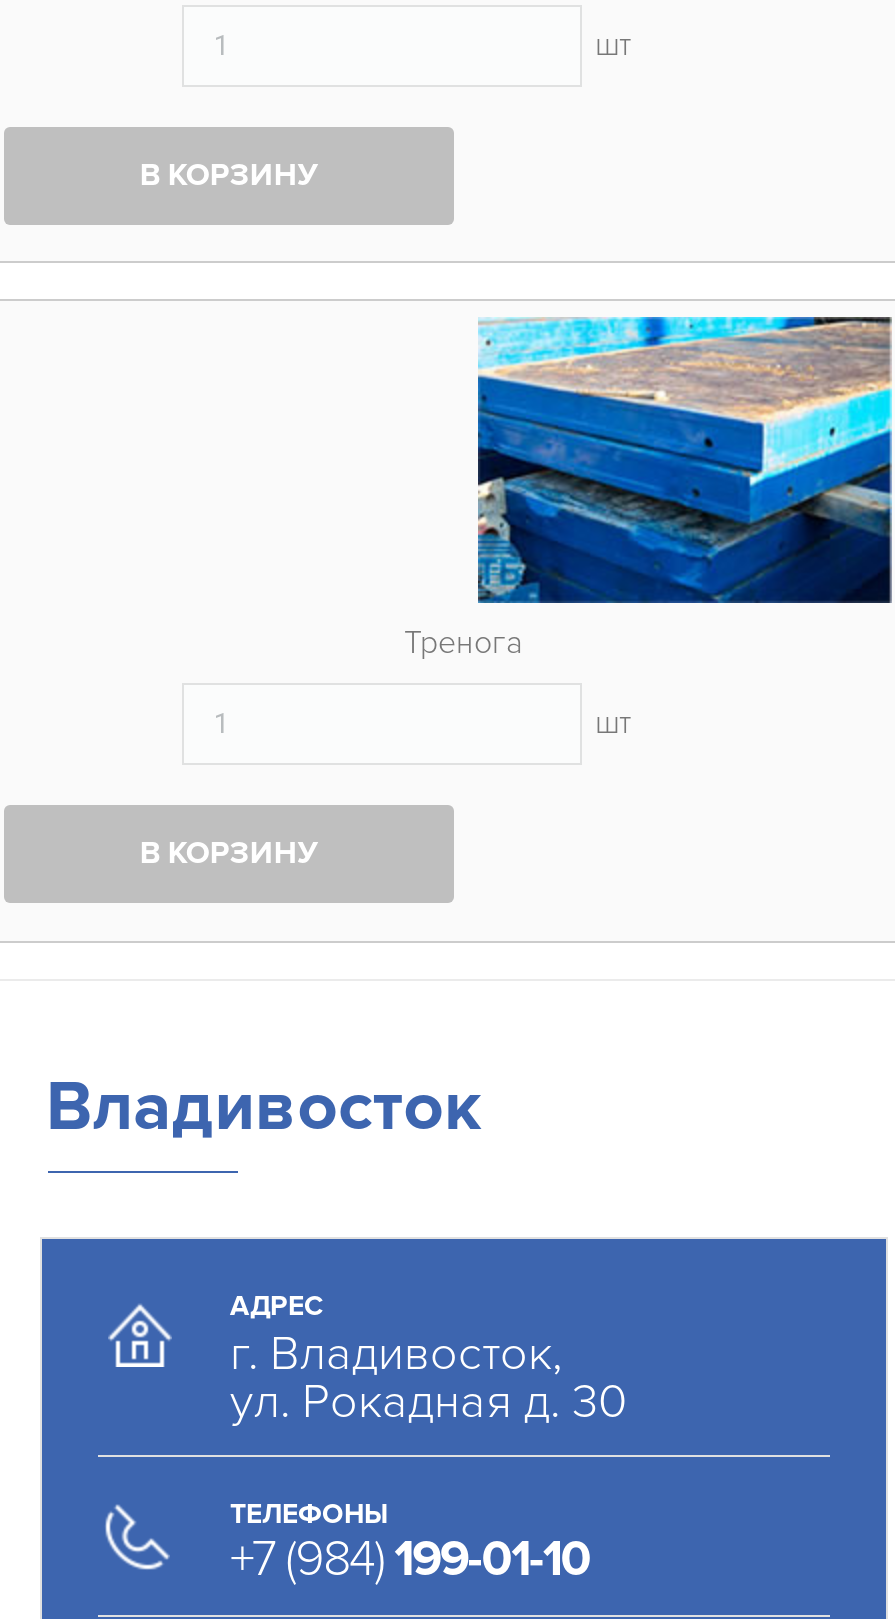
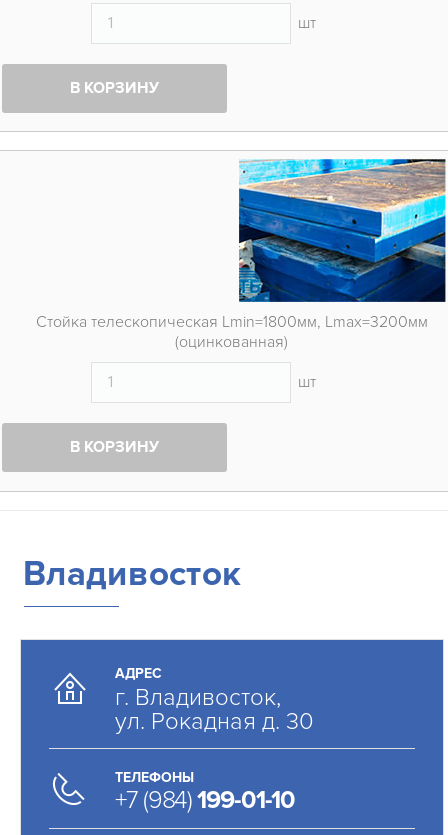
[404,623,522,663] Тренога -> [35,312,427,352] Стойка телескопическая Lmin=1800мм, Lmax=3200мм | (оцинкованная)

